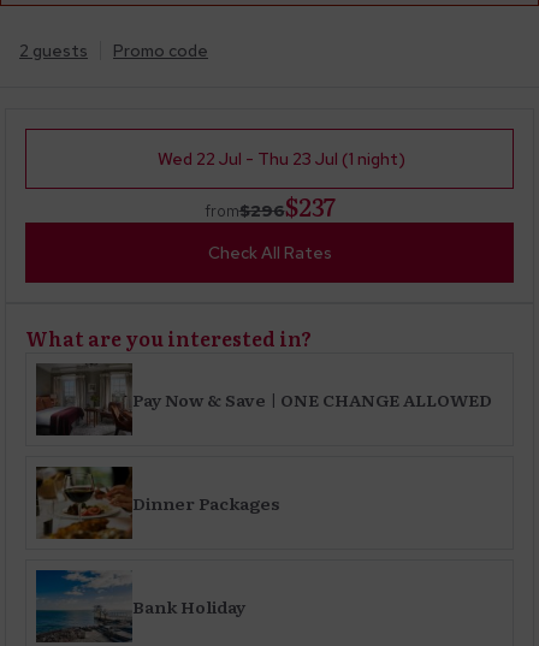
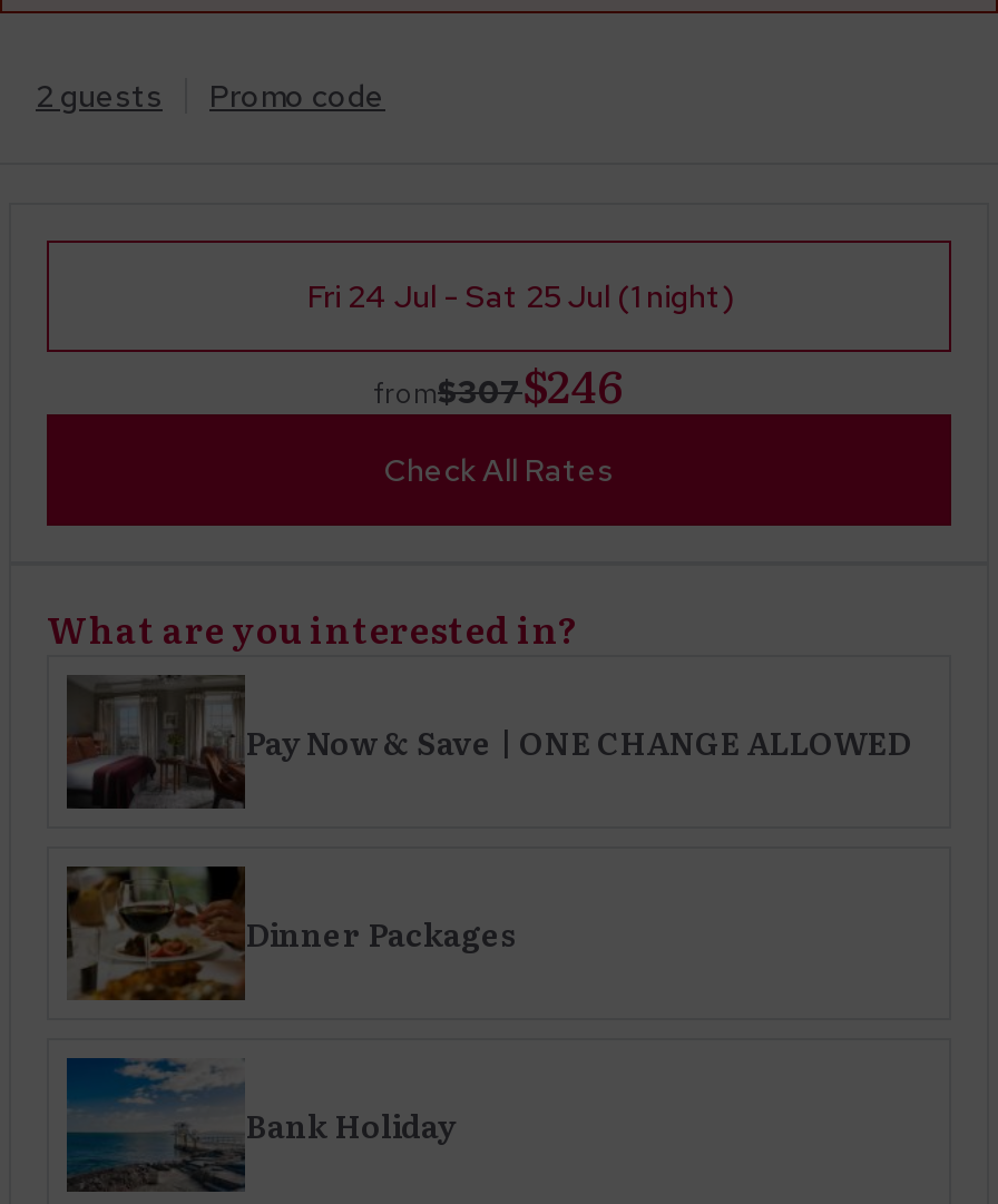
[158,148,405,170] Wed 22 Jul - Thu 23 Jul (1 night) -> [307,276,735,316] Fri 24 Jul - Sat 25 Jul (1 night)
[204,188,335,224] from$296$237 -> [373,350,625,417] from$307$246

